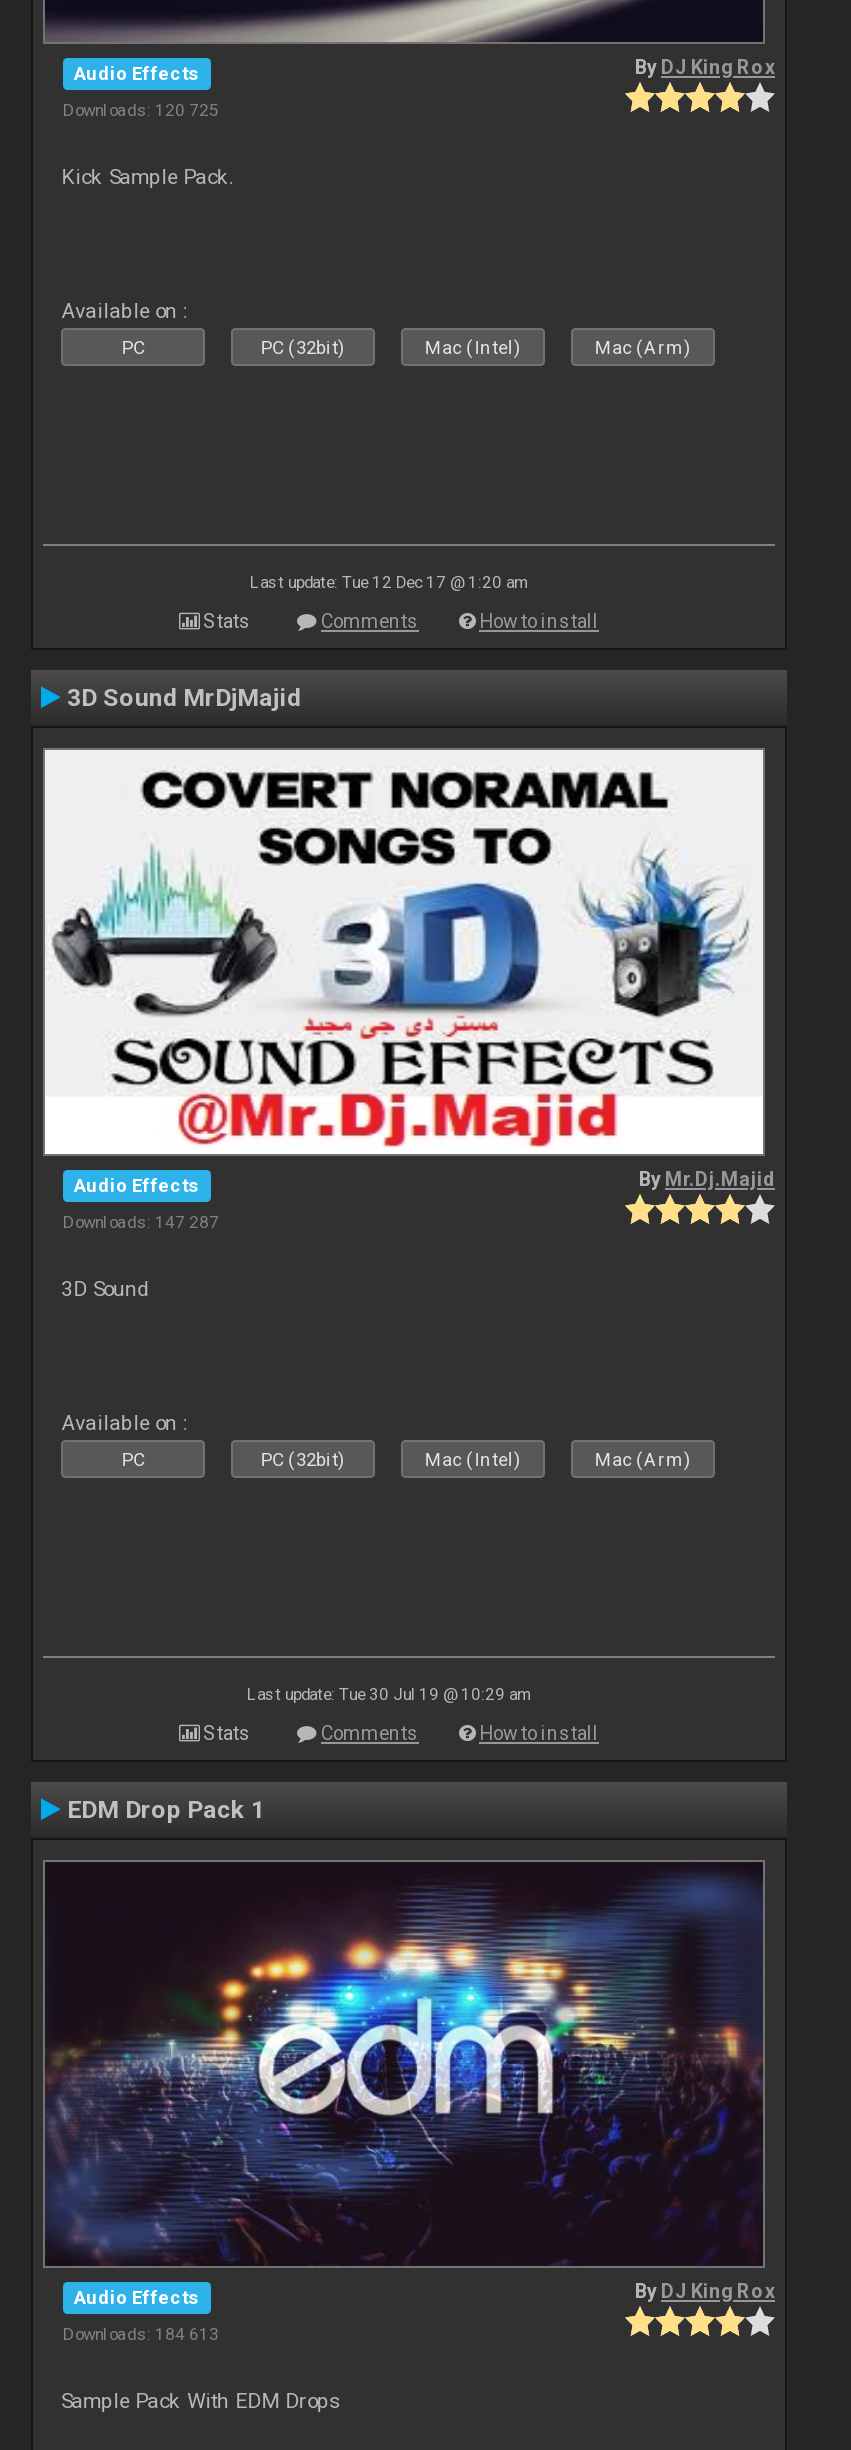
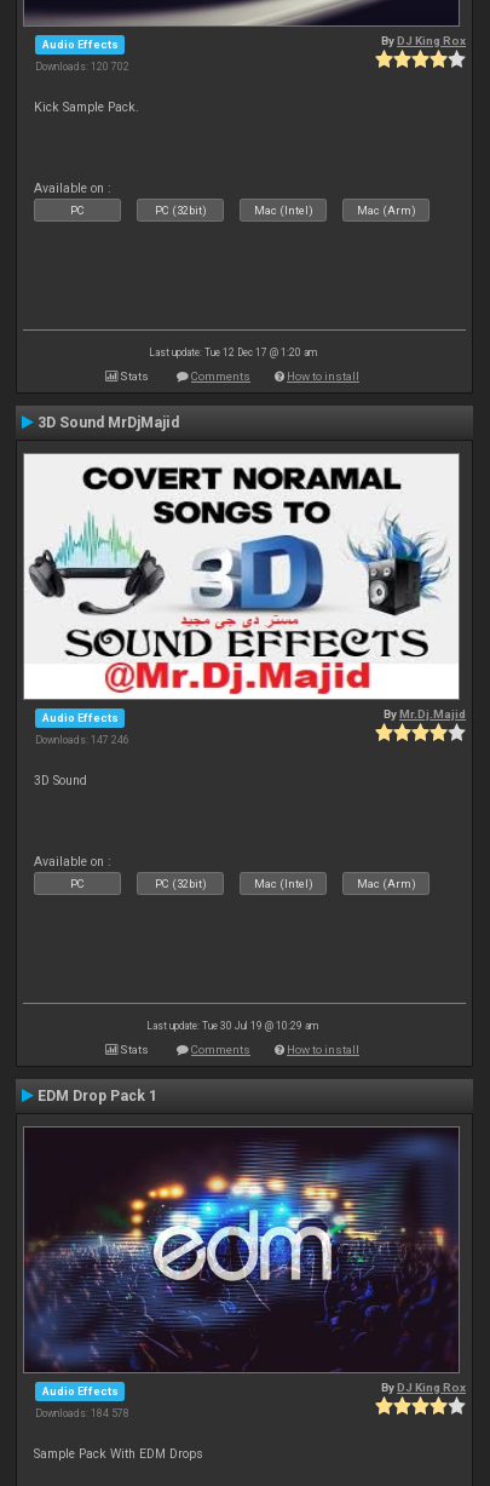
[63,99,219,119] Downloads: 120 725 -> [35,60,129,72] Downloads: 120 702
[63,1211,219,1231] Downloads: 147 287 -> [35,734,129,746] Downloads: 147 246
[63,2323,219,2343] Downloads: 184 613 -> [35,1407,129,1419] Downloads: 184 578

